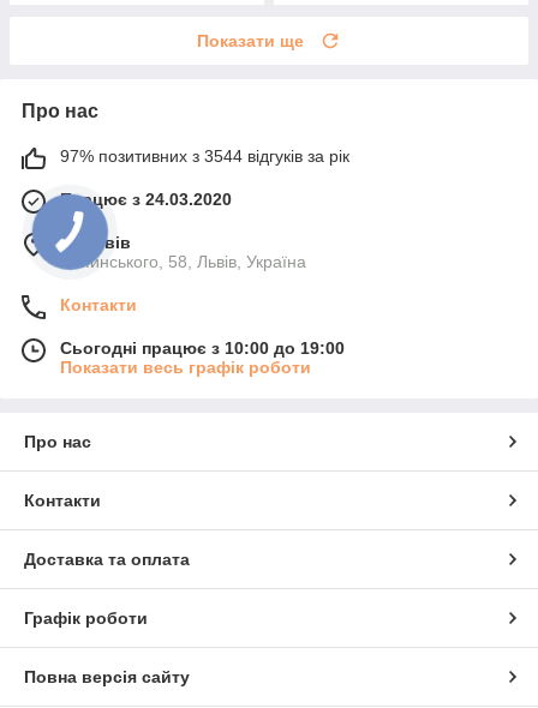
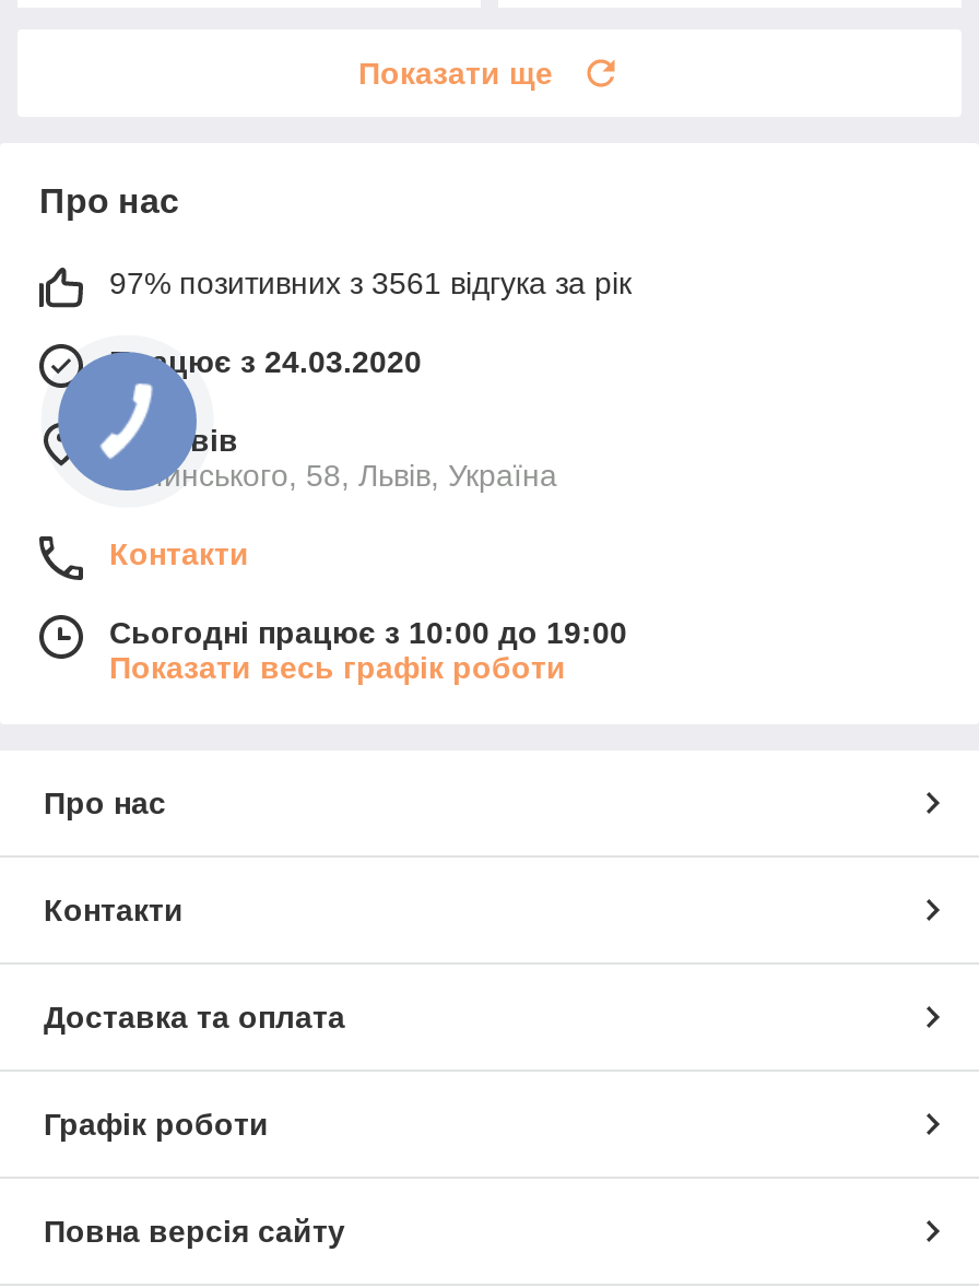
[60,146,349,165] 97% позитивних з 3544 відгуків за рік -> [109,265,632,300] 97% позитивних з 3561 відгука за рік

